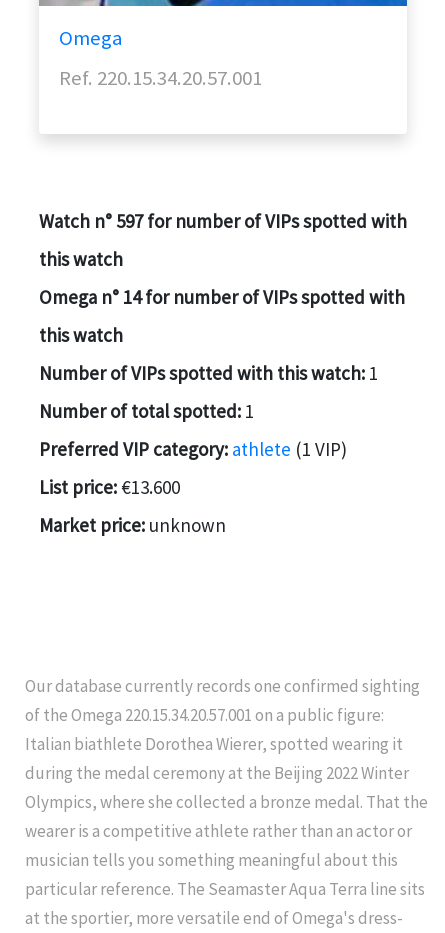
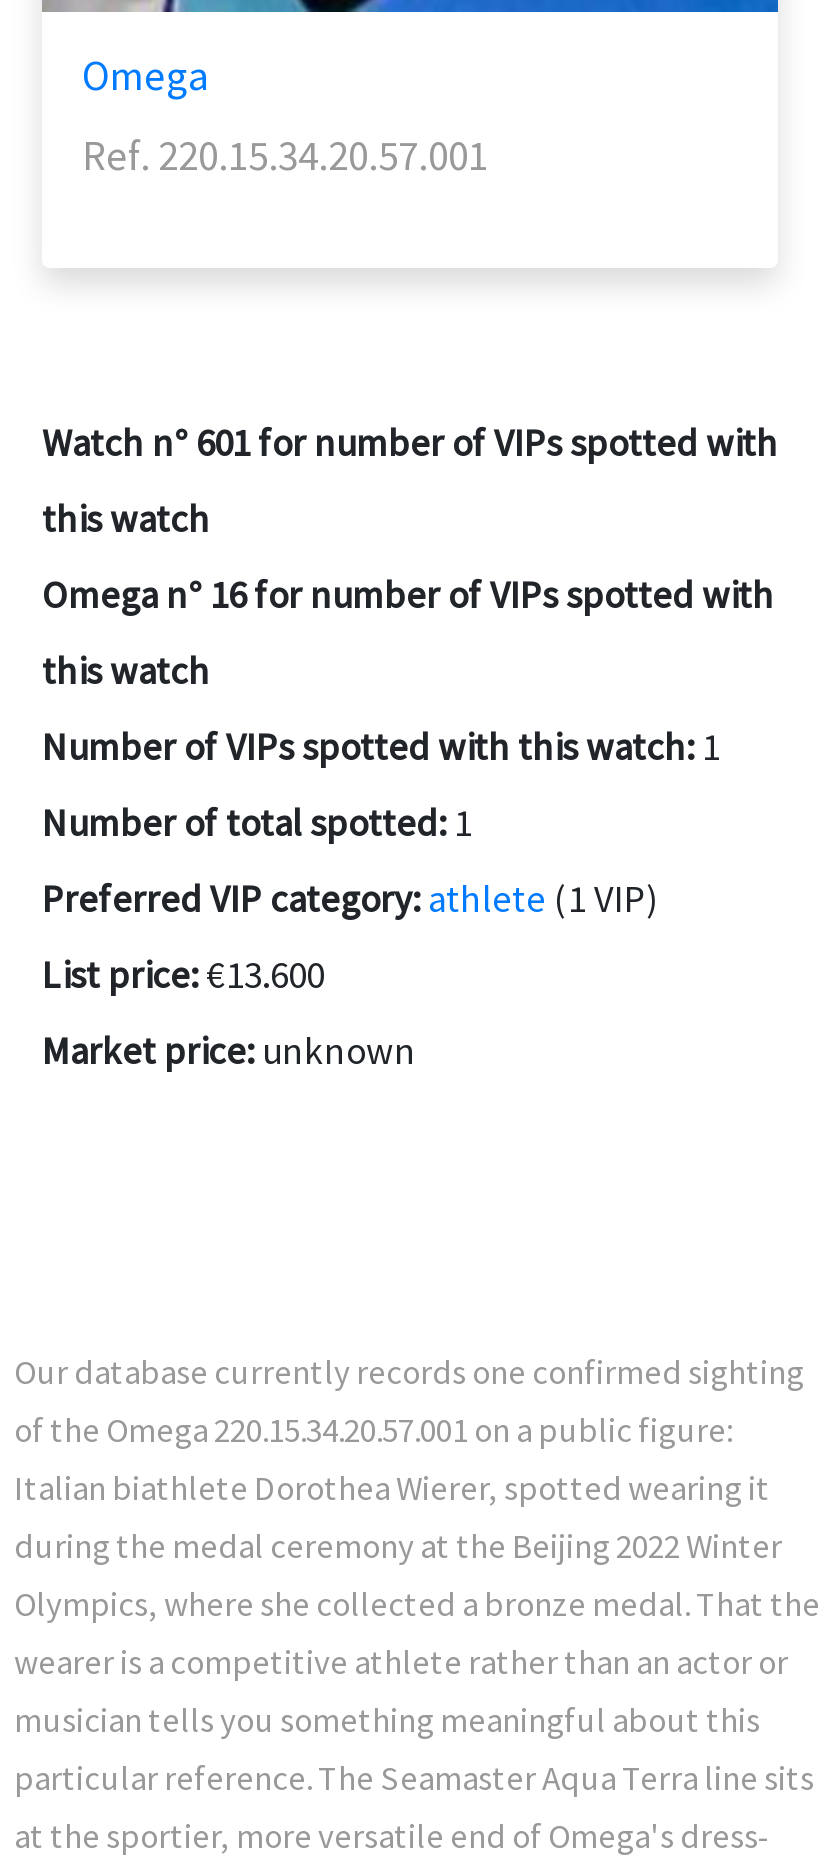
[39,209,407,233] Watch n° 597 for number of VIPs spotted with -> [42,418,778,466] Watch n° 601 for number of VIPs spotted with
[39,285,405,309] Omega n° 14 for number of VIPs spotted with -> [42,570,774,618] Omega n° 16 for number of VIPs spotted with

